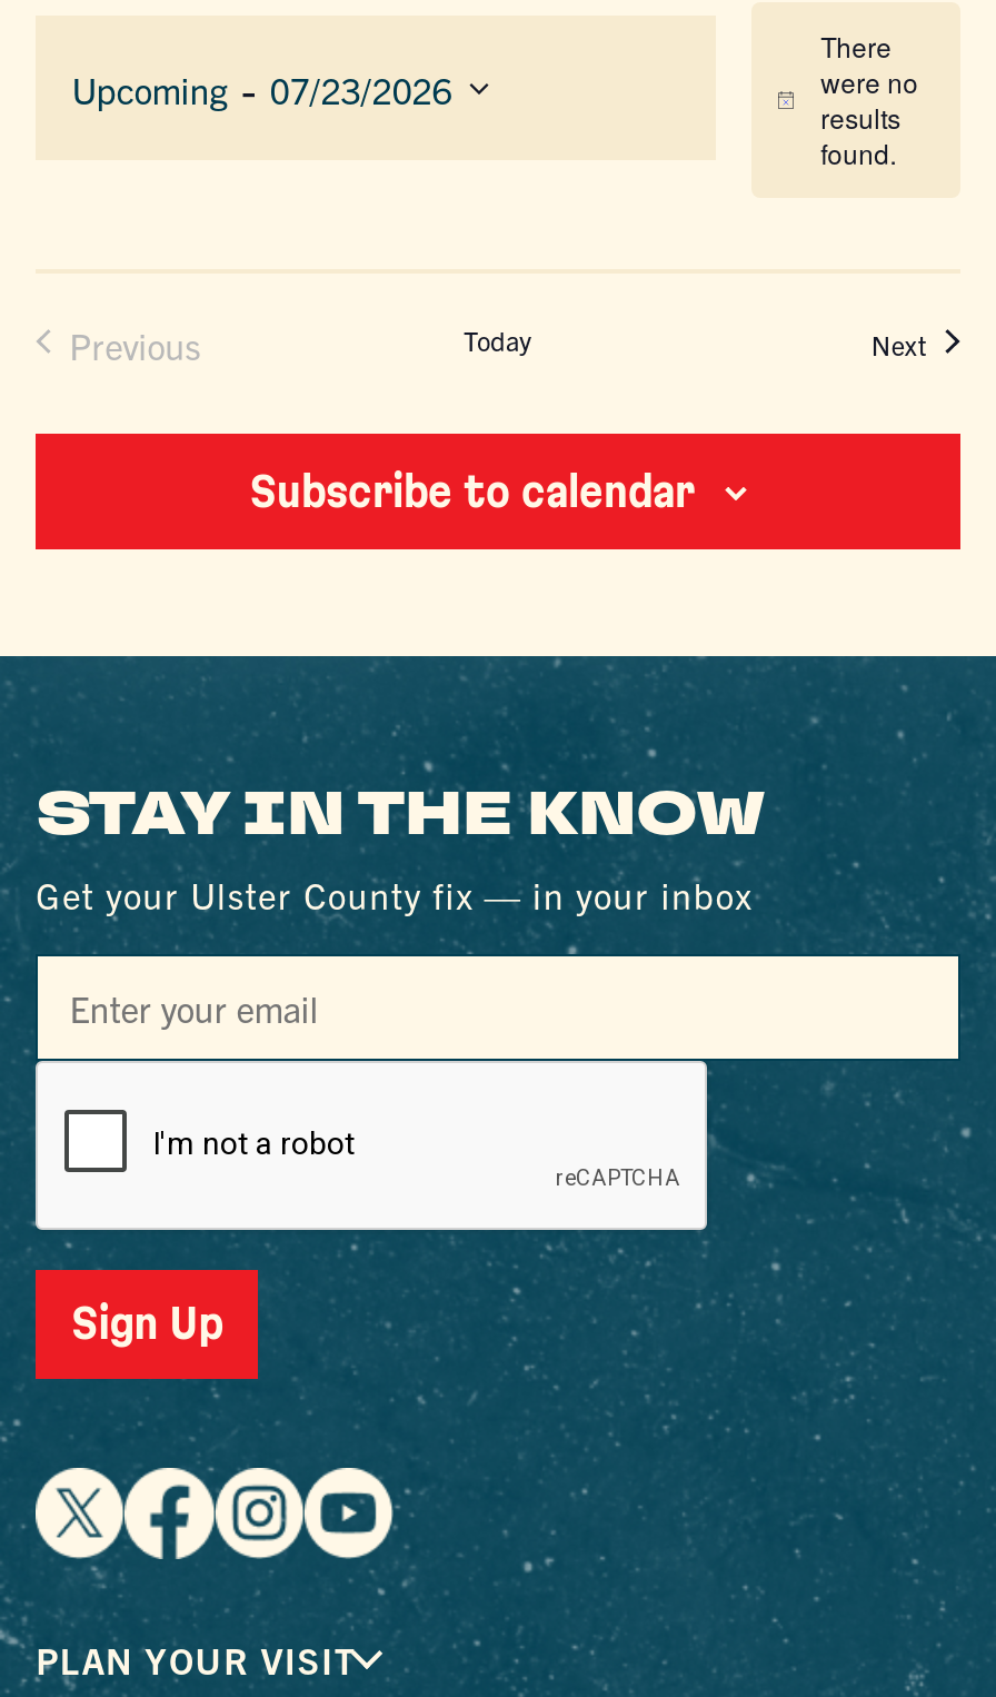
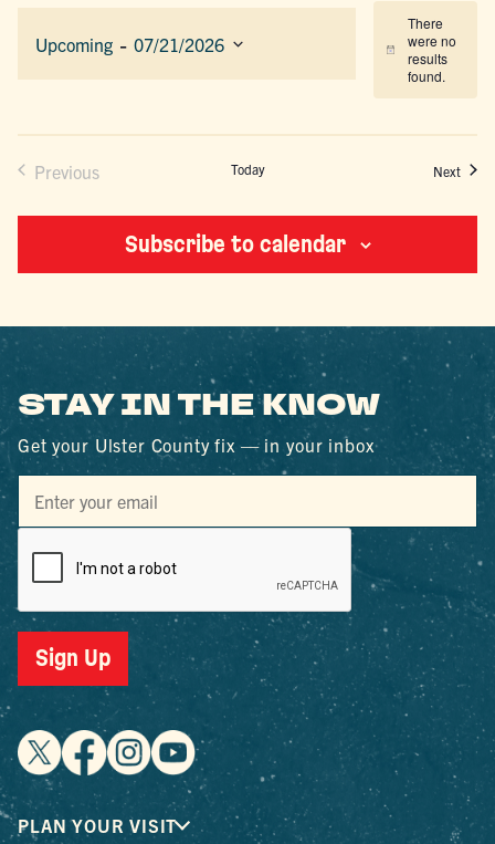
[72,53,452,122] Upcoming - 07/23/2026 -> [36,27,225,61] Upcoming - 07/21/2026

